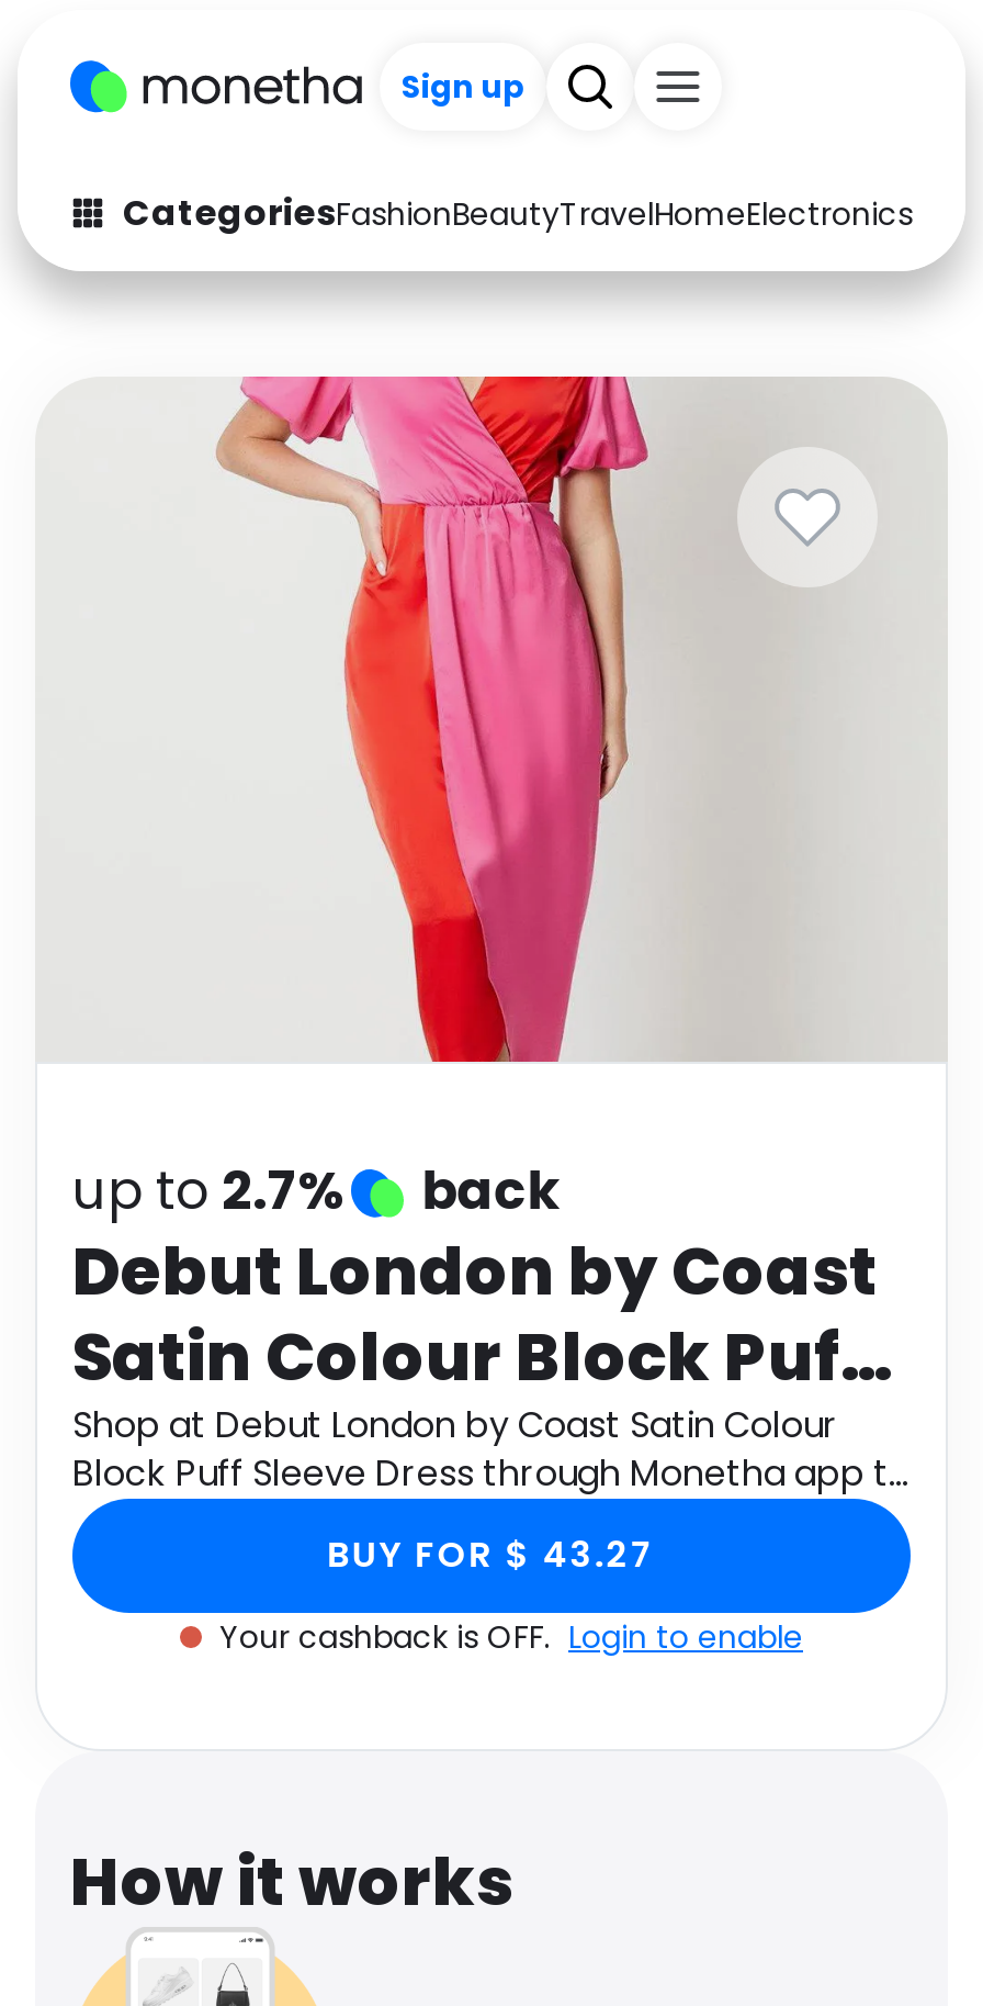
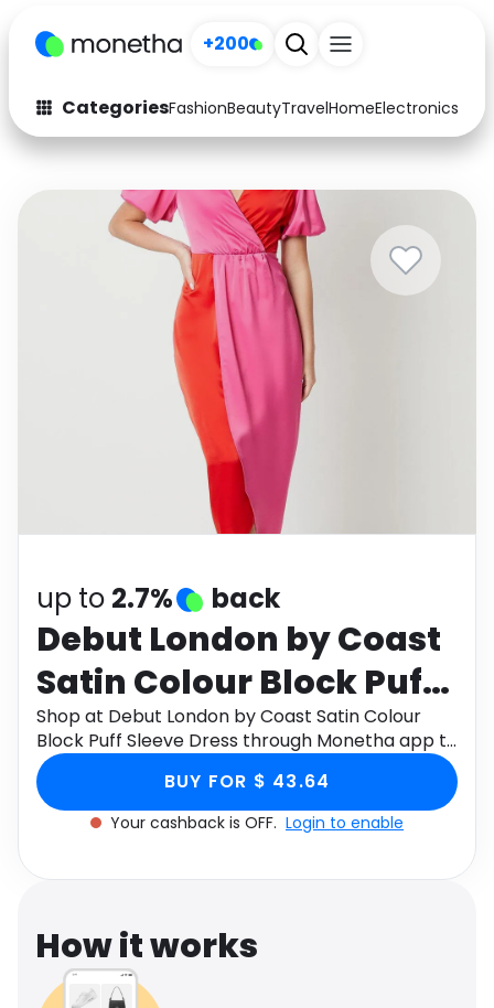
[402,65,524,109] Sign up -> [203,31,249,56] +200
[327,1529,656,1580] BUY FOR $ 43.27 -> [164,769,330,794] BUY FOR $ 43.64

